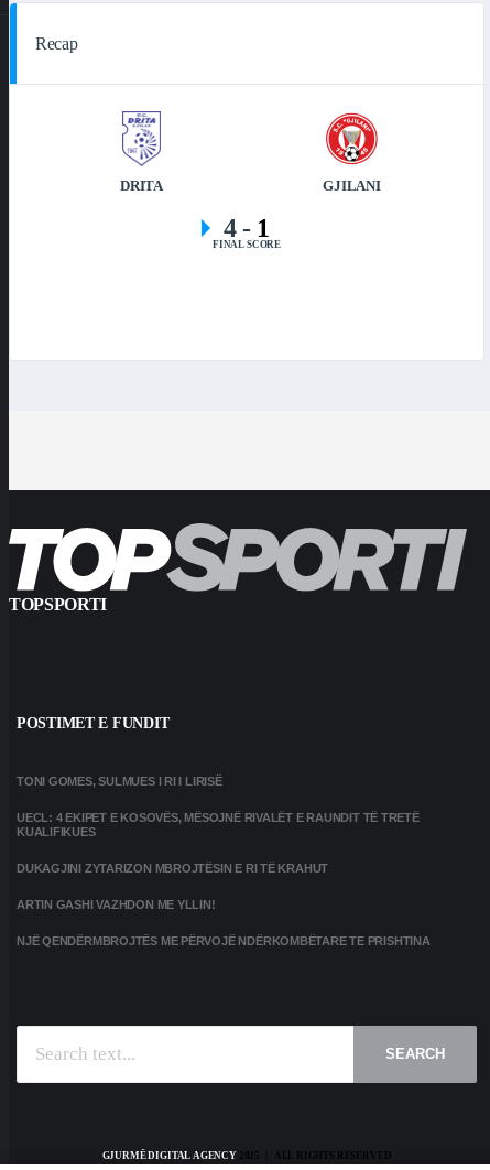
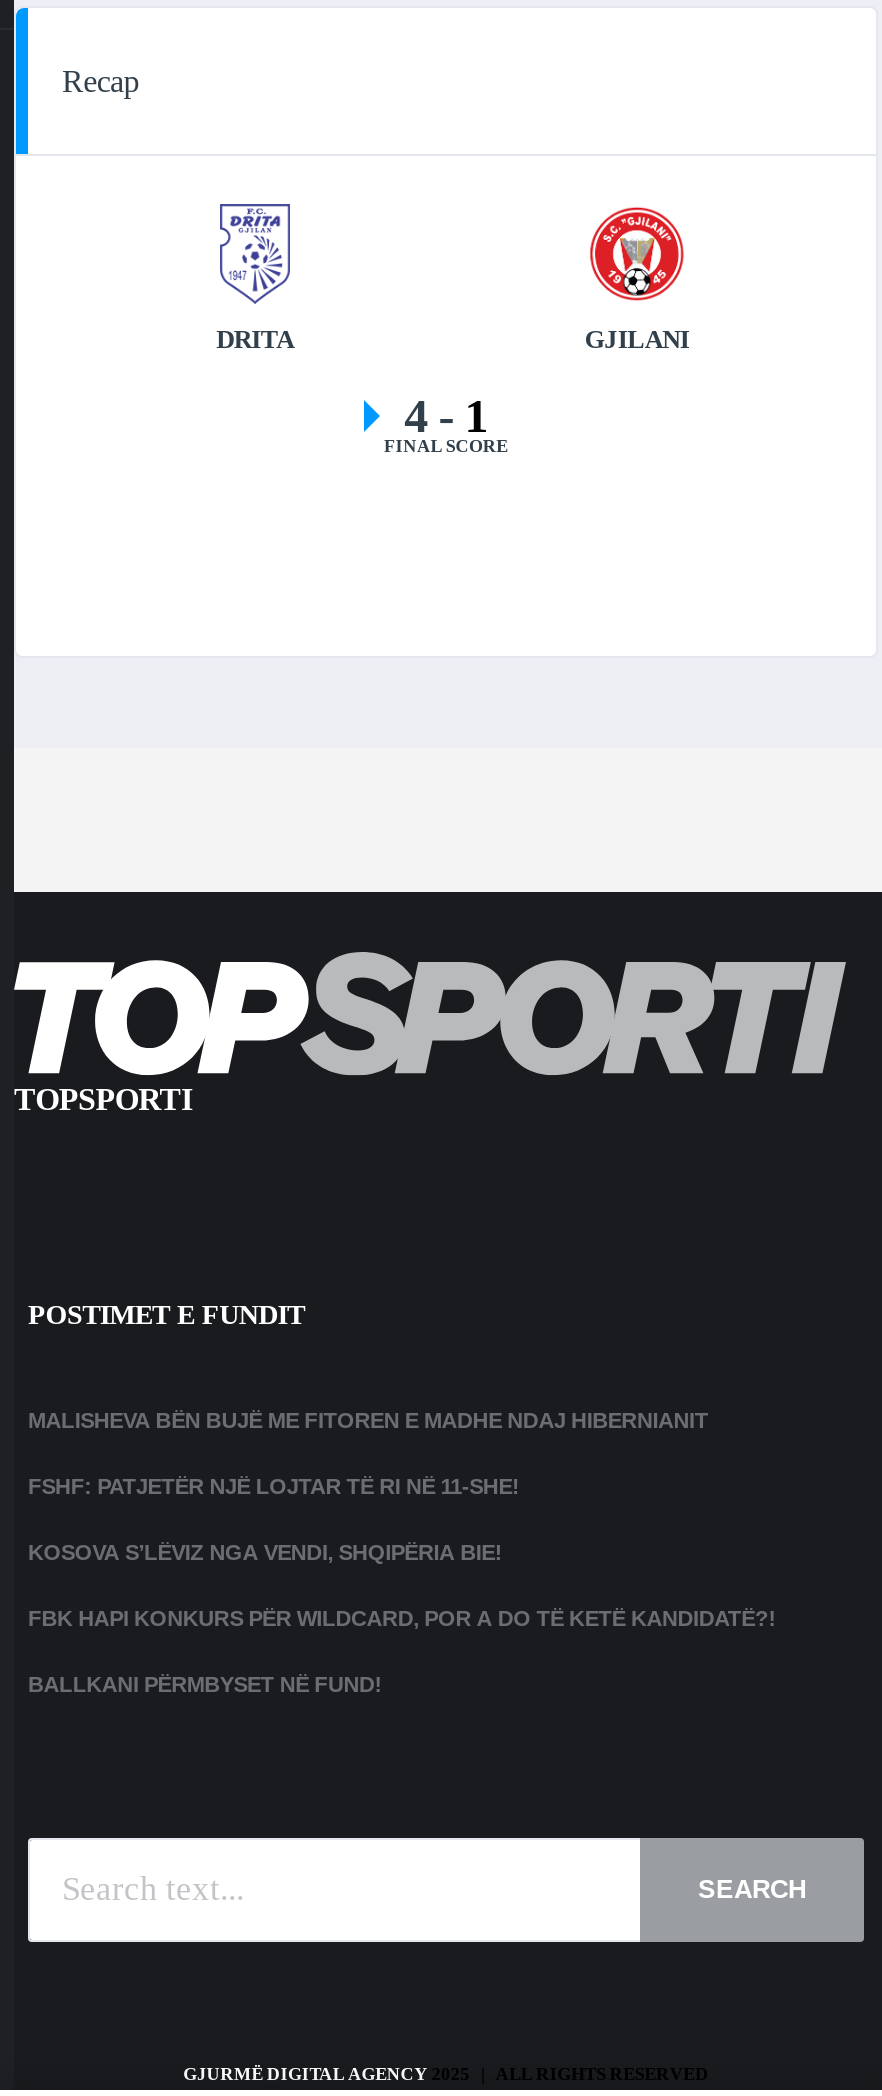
[17,774,222,787] TONI GOMES, SULMUES I RI I LIRISË -> [28,1407,708,1431] MALISHEVA BËN BUJË ME FITOREN E MADHE NDAJ HIBERNIANIT
[17,810,419,838] UECL: 4 EKIPET E KOSOVËS, MËSOJNË RIVALËT E RAUNDIT TË TRETË | KUALIFIKUES -> [28,1473,520,1497] FSHF: PATJETËR NJË LOJTAR TË RI NË 11-SHE!
[17,861,328,874] DUKAGJINI ZYTARIZON MBROJTËSIN E RI TË KRAHUT -> [28,1539,502,1563] KOSOVA S’LËVIZ NGA VENDI, SHQIPËRIA BIE!
[17,897,215,911] ARTIN GASHI VAZHDON ME YLLIN! -> [28,1605,776,1629] FBK HAPI KONKURS PËR WILDCARD, POR A DO TË KETË KANDIDATË?!
[17,934,430,947] NJË QENDËRMBROJTËS ME PËRVOJË NDËRKOMBËTARE TE PRISHTINA -> [28,1671,382,1695] BALLKANI PËRMBYSET NË FUND!

